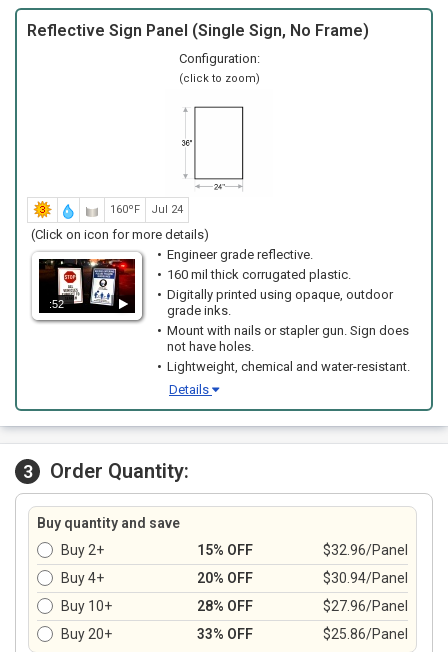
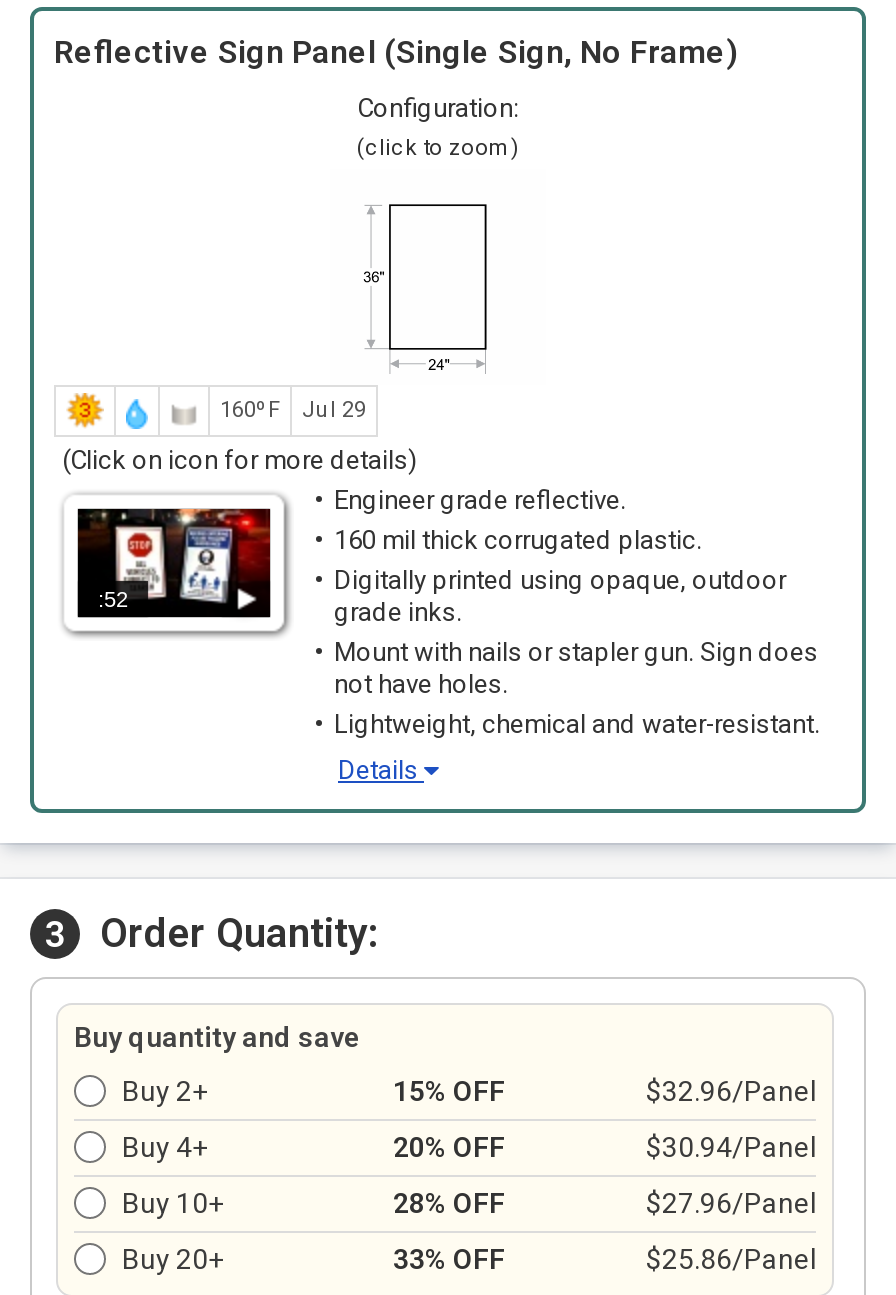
[110,203,183,216] 160ºF Jul 24 -> [220,397,366,423] 160ºF Jul 29

